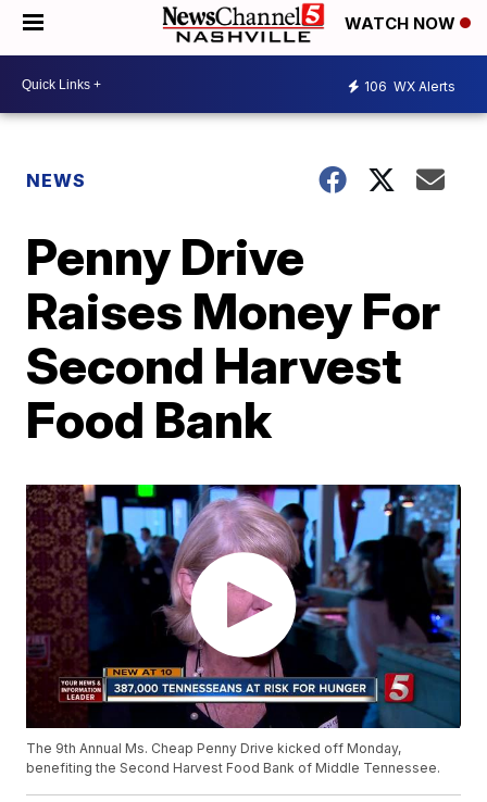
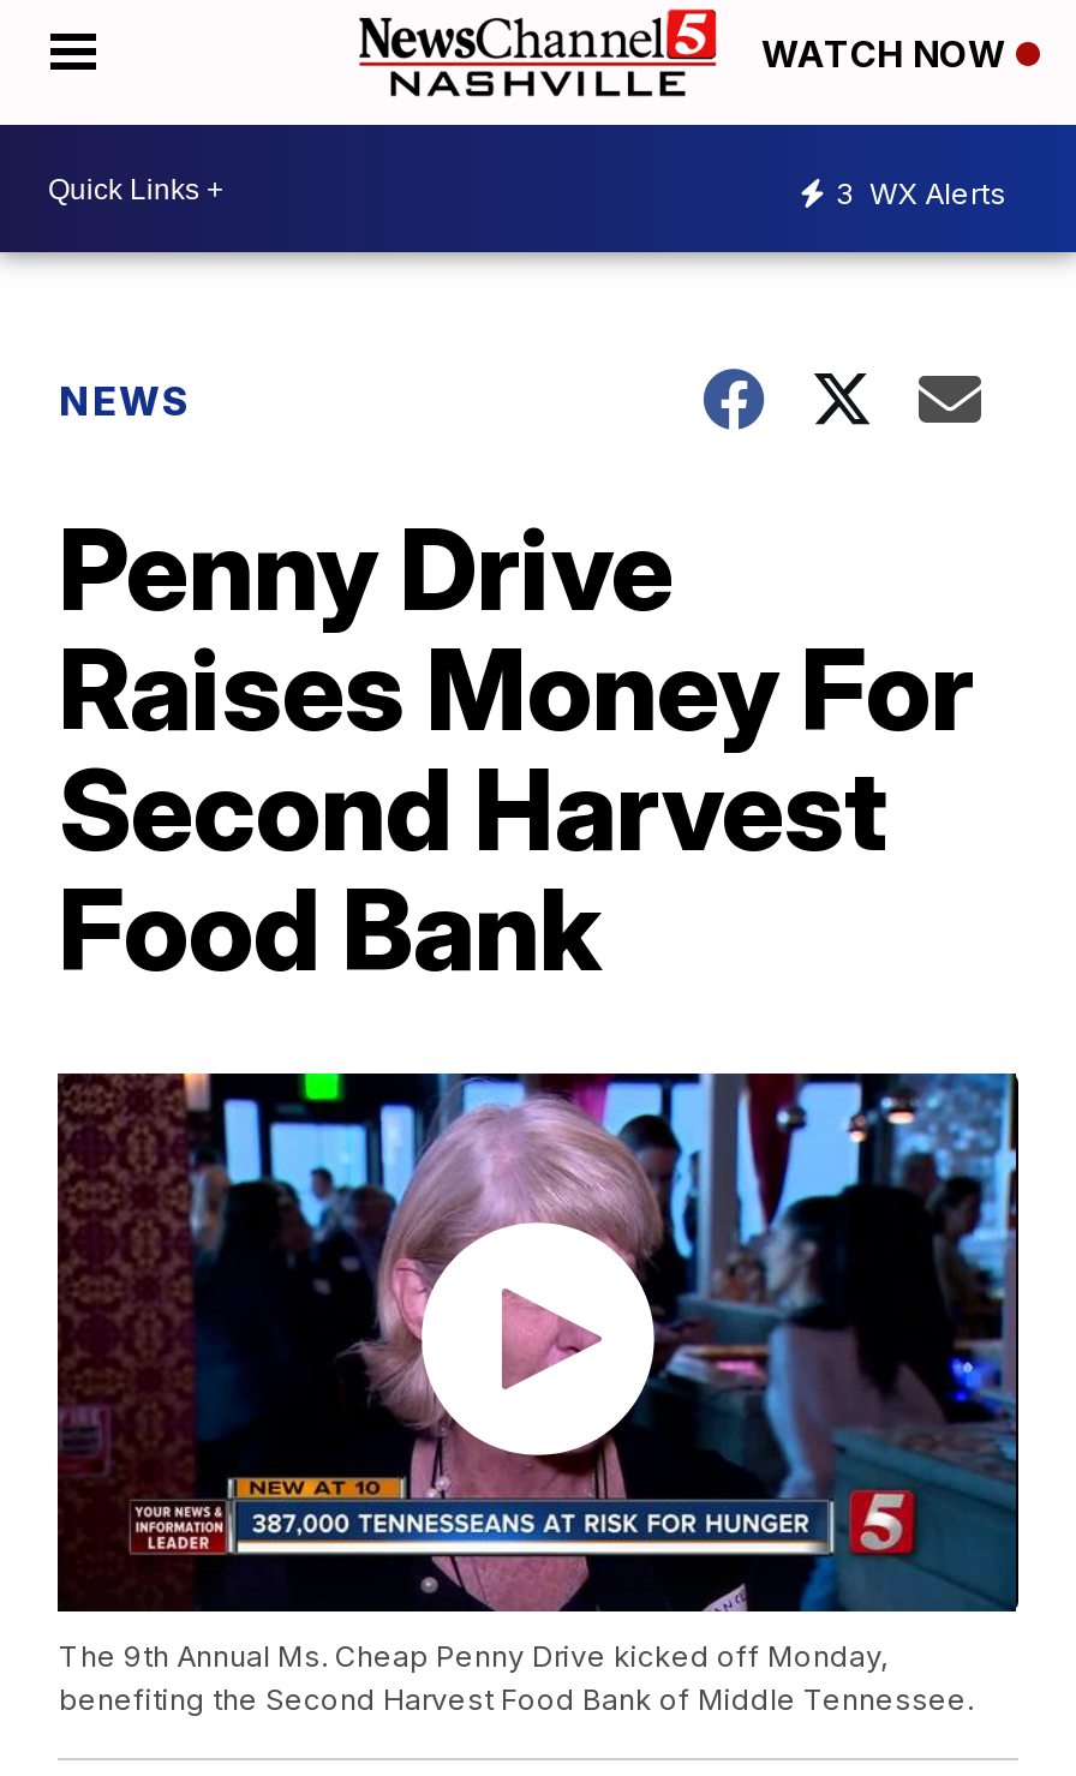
[364,78,455,94] 106 WX Alerts -> [836,174,1006,210] 3 WX Alerts

